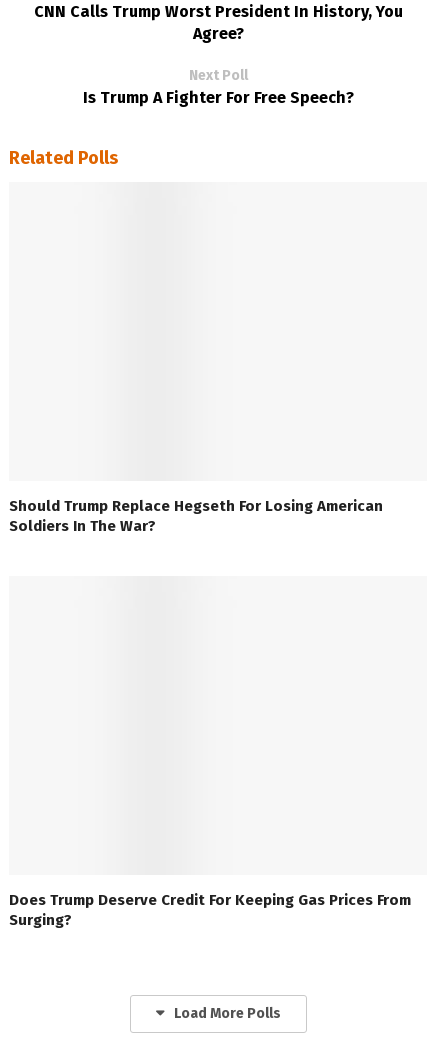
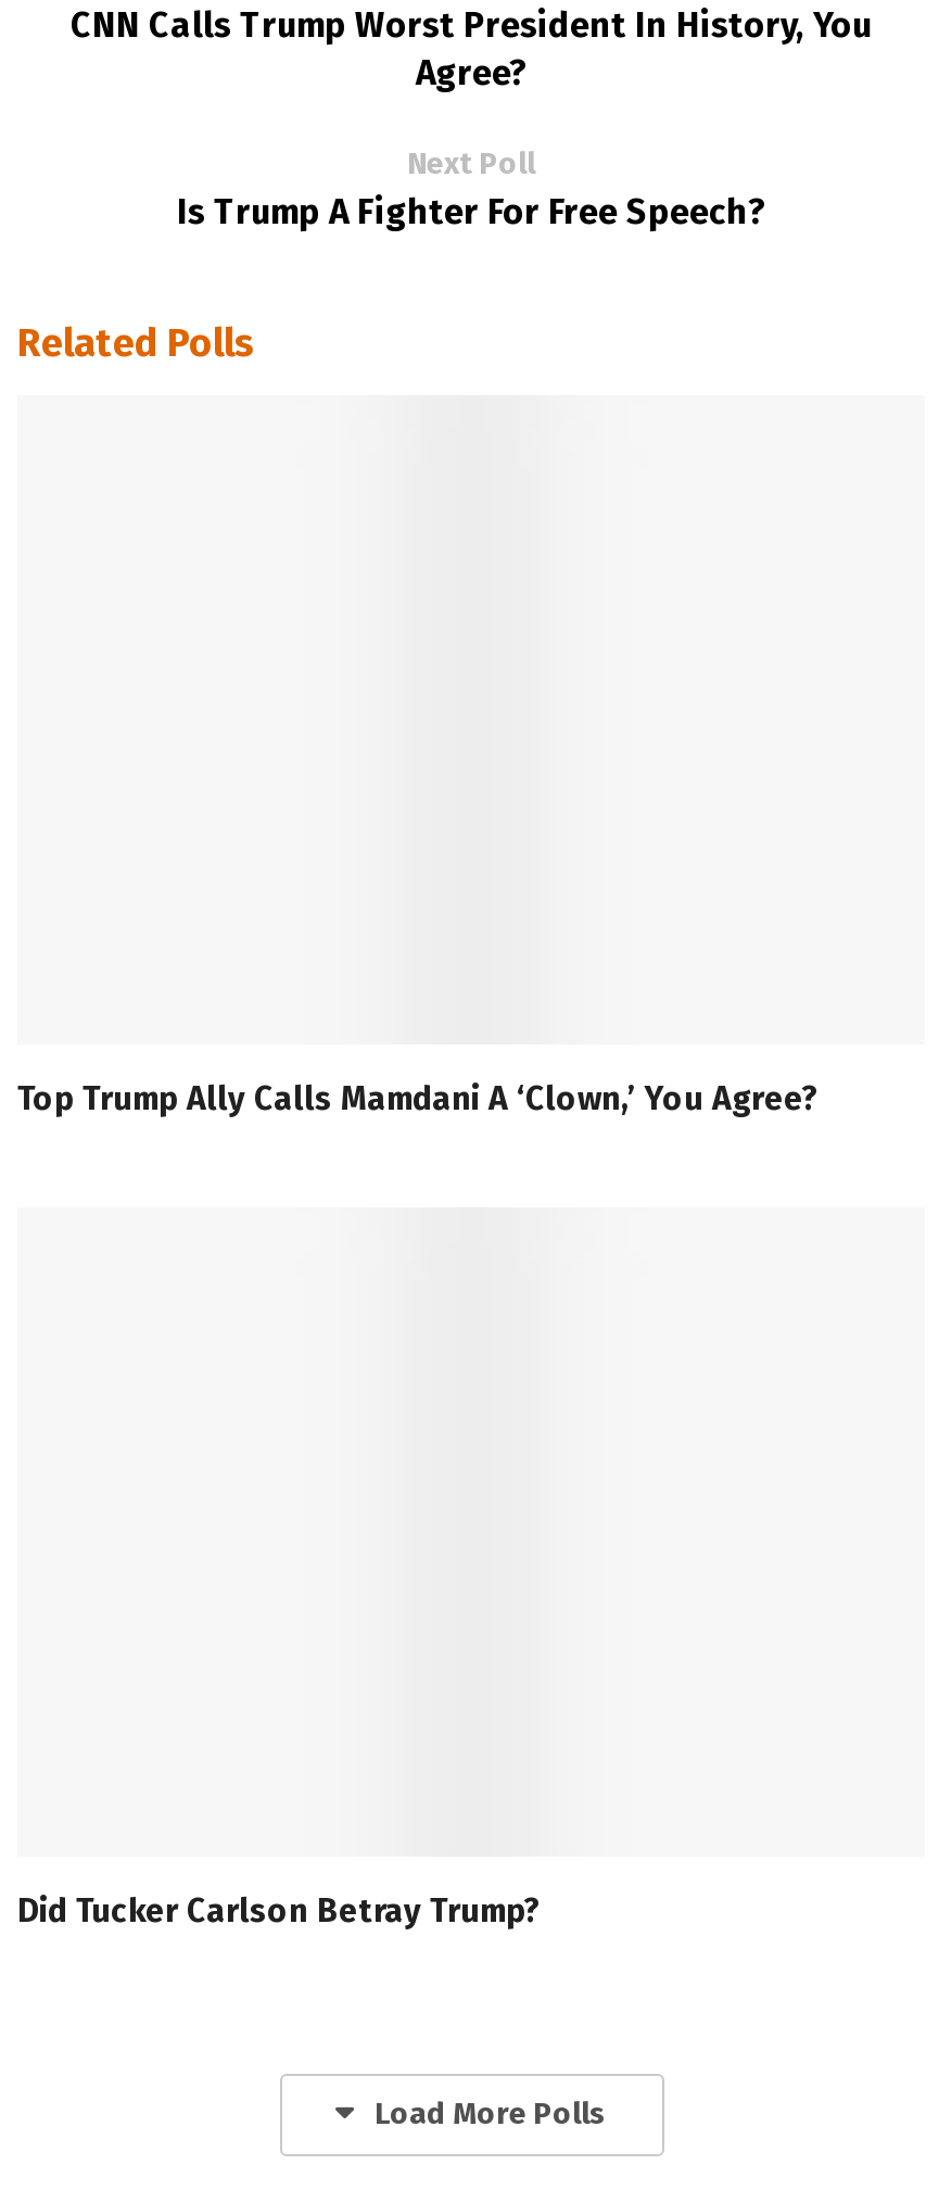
[9,497,383,535] Should Trump Replace Hegseth For Losing American | Soldiers In The War? -> [17,1079,819,1118] Top Trump Ally Calls Mamdani A ‘Clown,’ You Agree?
[9,891,411,929] Does Trump Deserve Credit For Keeping Gas Prices From | Surging? -> [17,1891,541,1930] Did Tucker Carlson Betray Trump?

